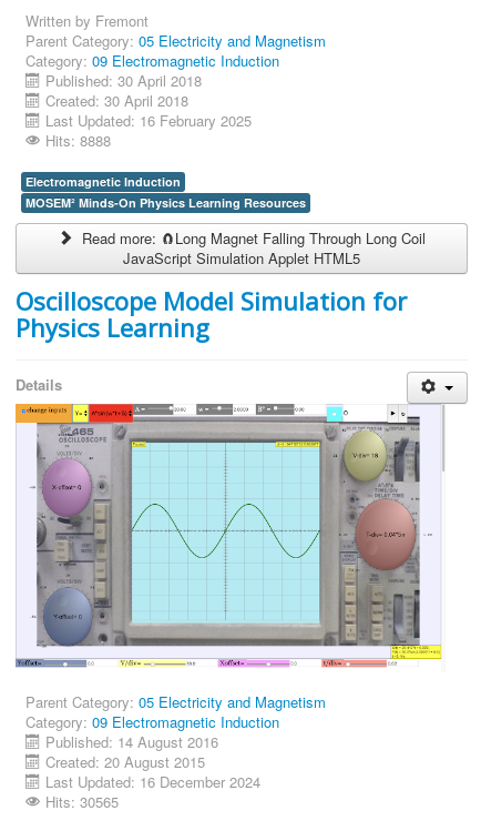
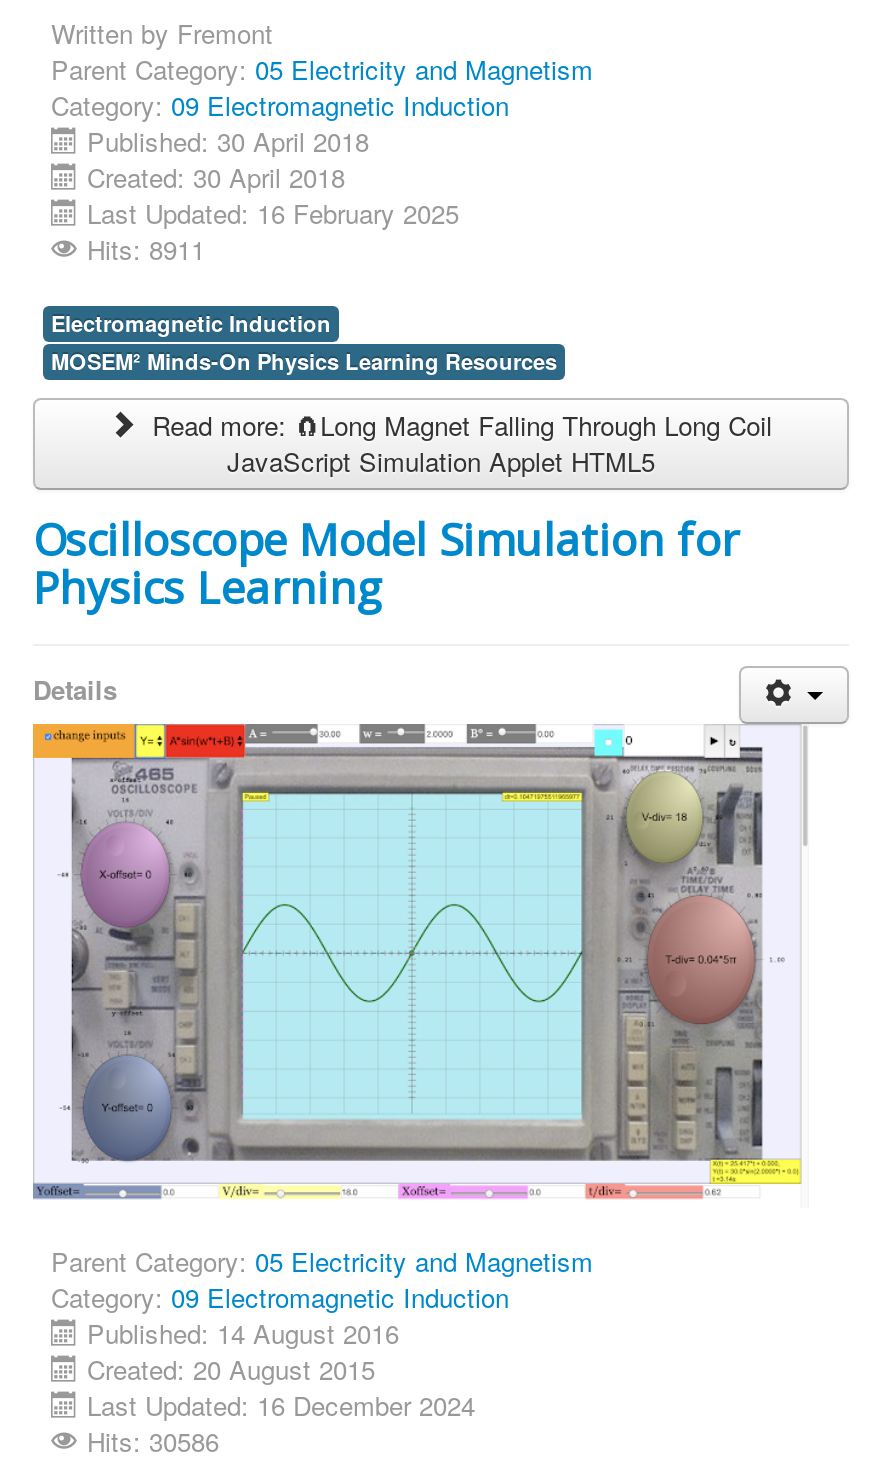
[45,130,111,151] Hits: 8888 -> [87,230,205,268] Hits: 8911
[45,791,119,812] Hits: 30565 -> [87,1423,219,1461] Hits: 30586

